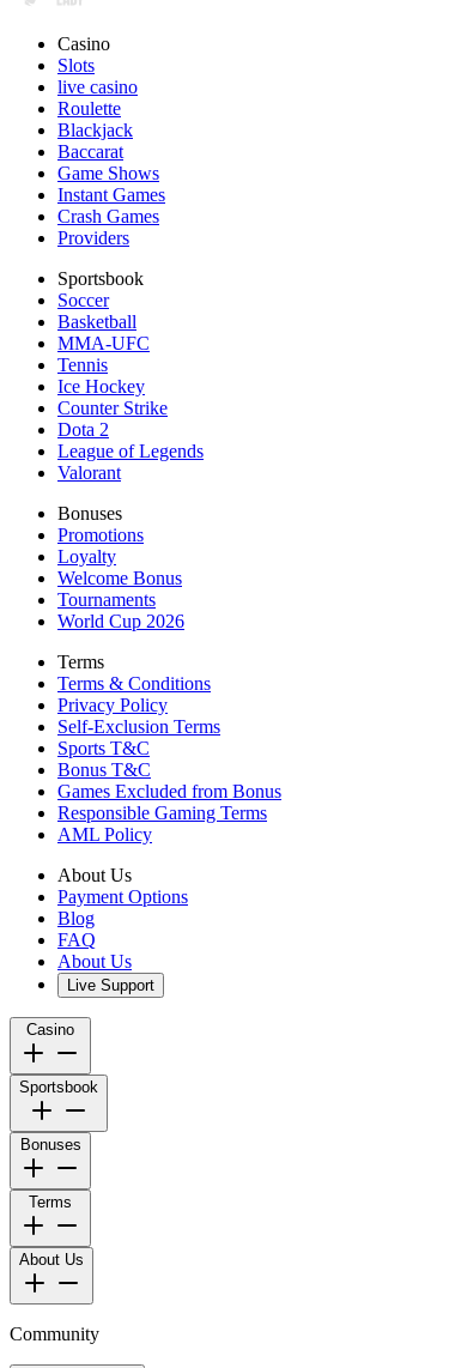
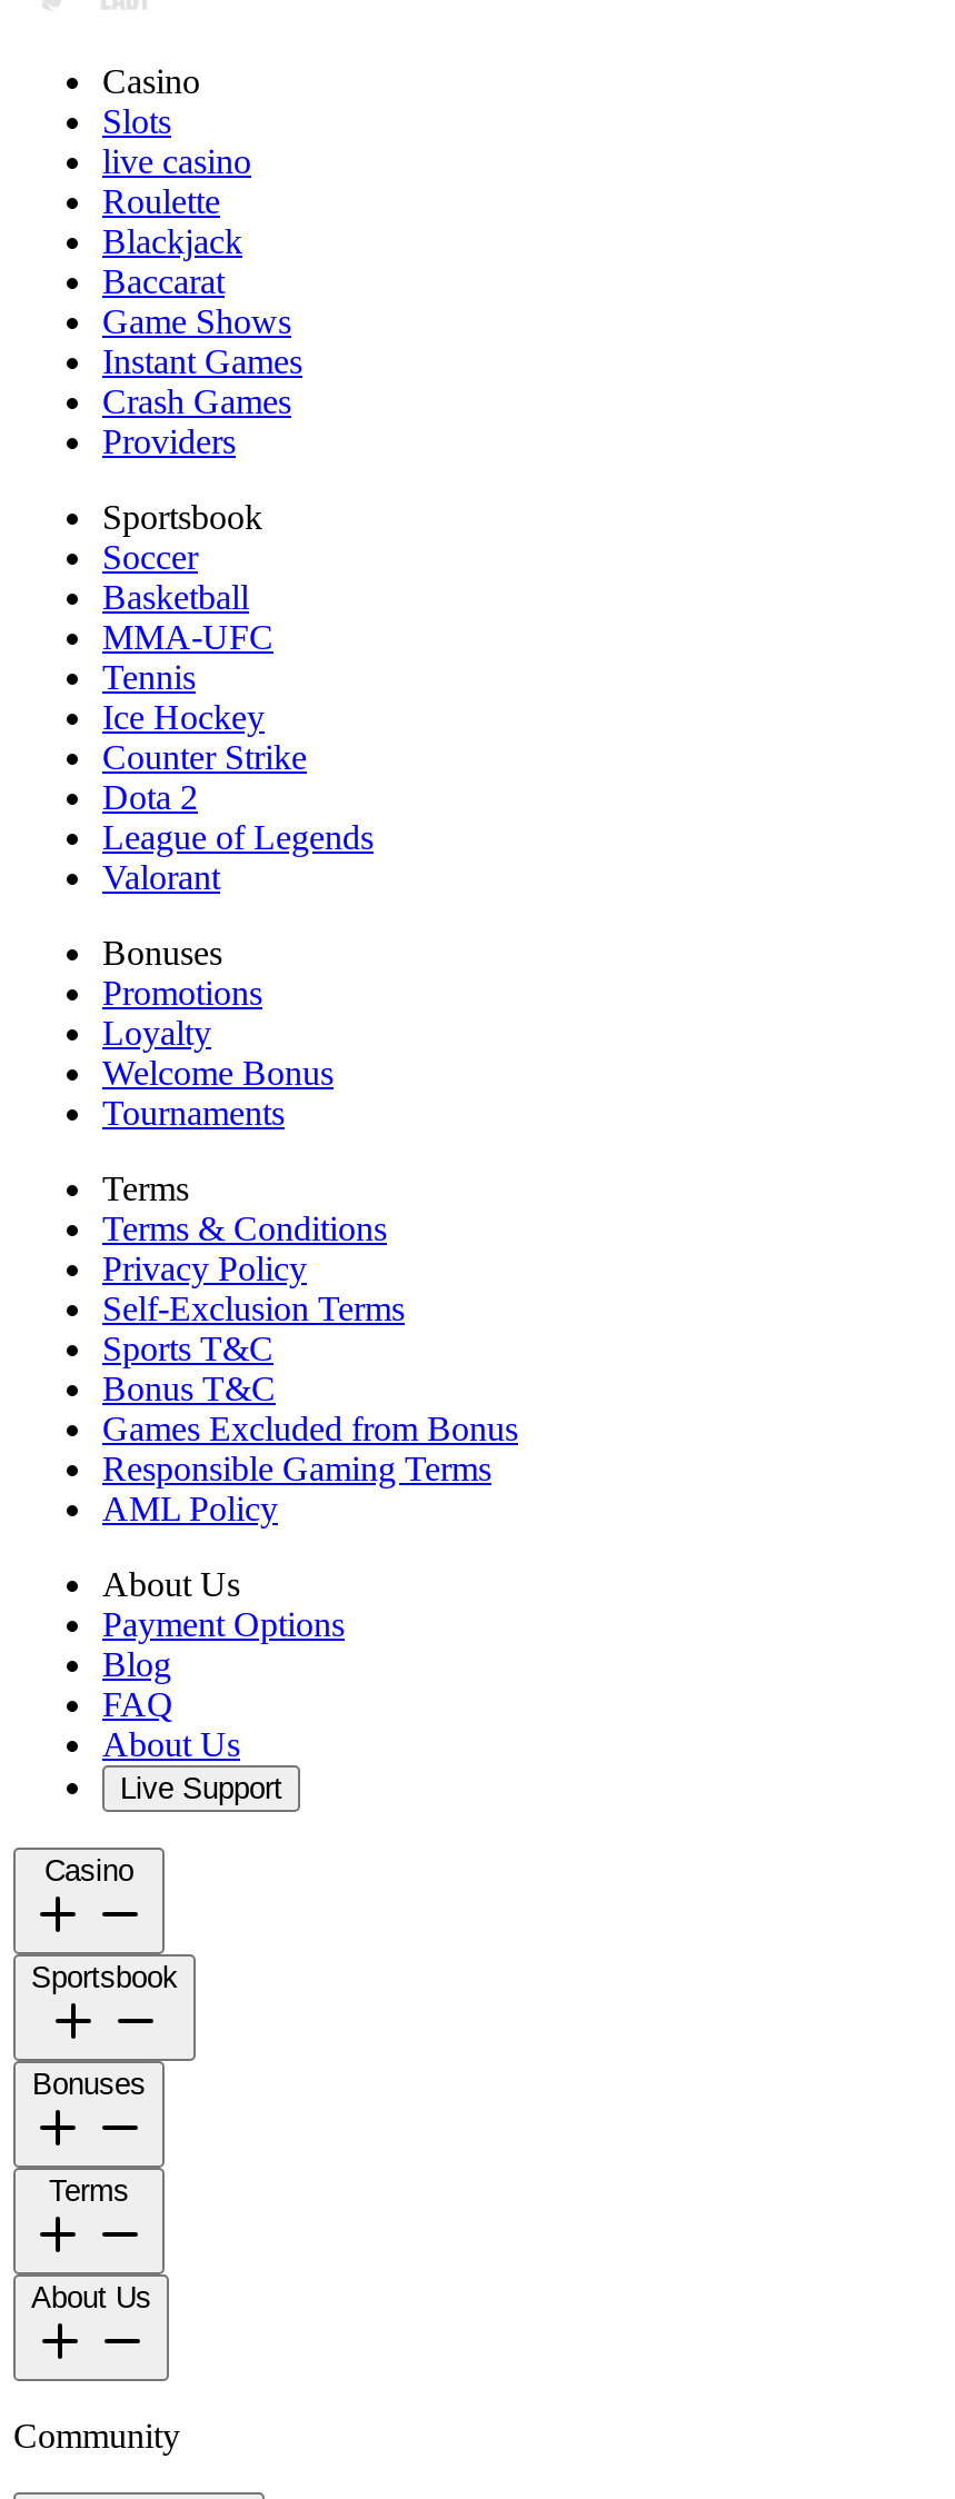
[57,611,184,631] World Cup 2026 -> none

